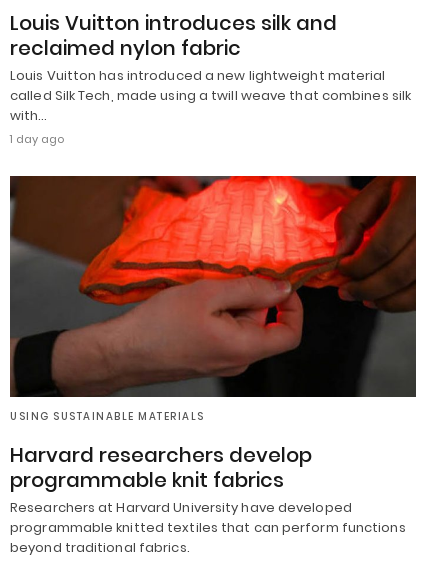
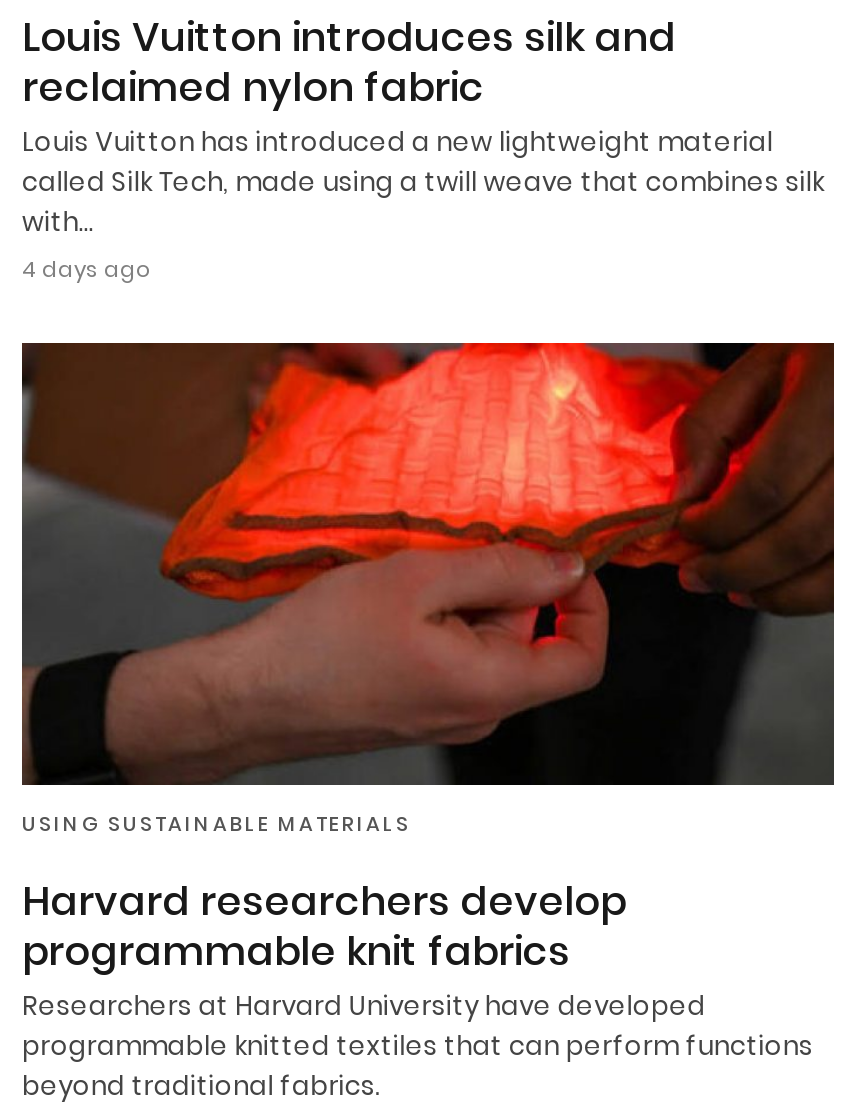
[10,131,64,147] 1 day ago -> [22,253,150,285] 4 days ago

